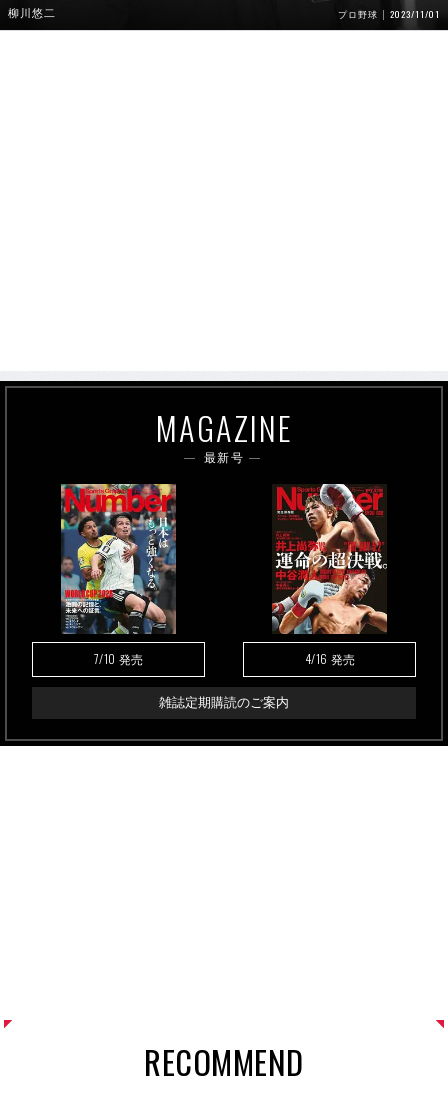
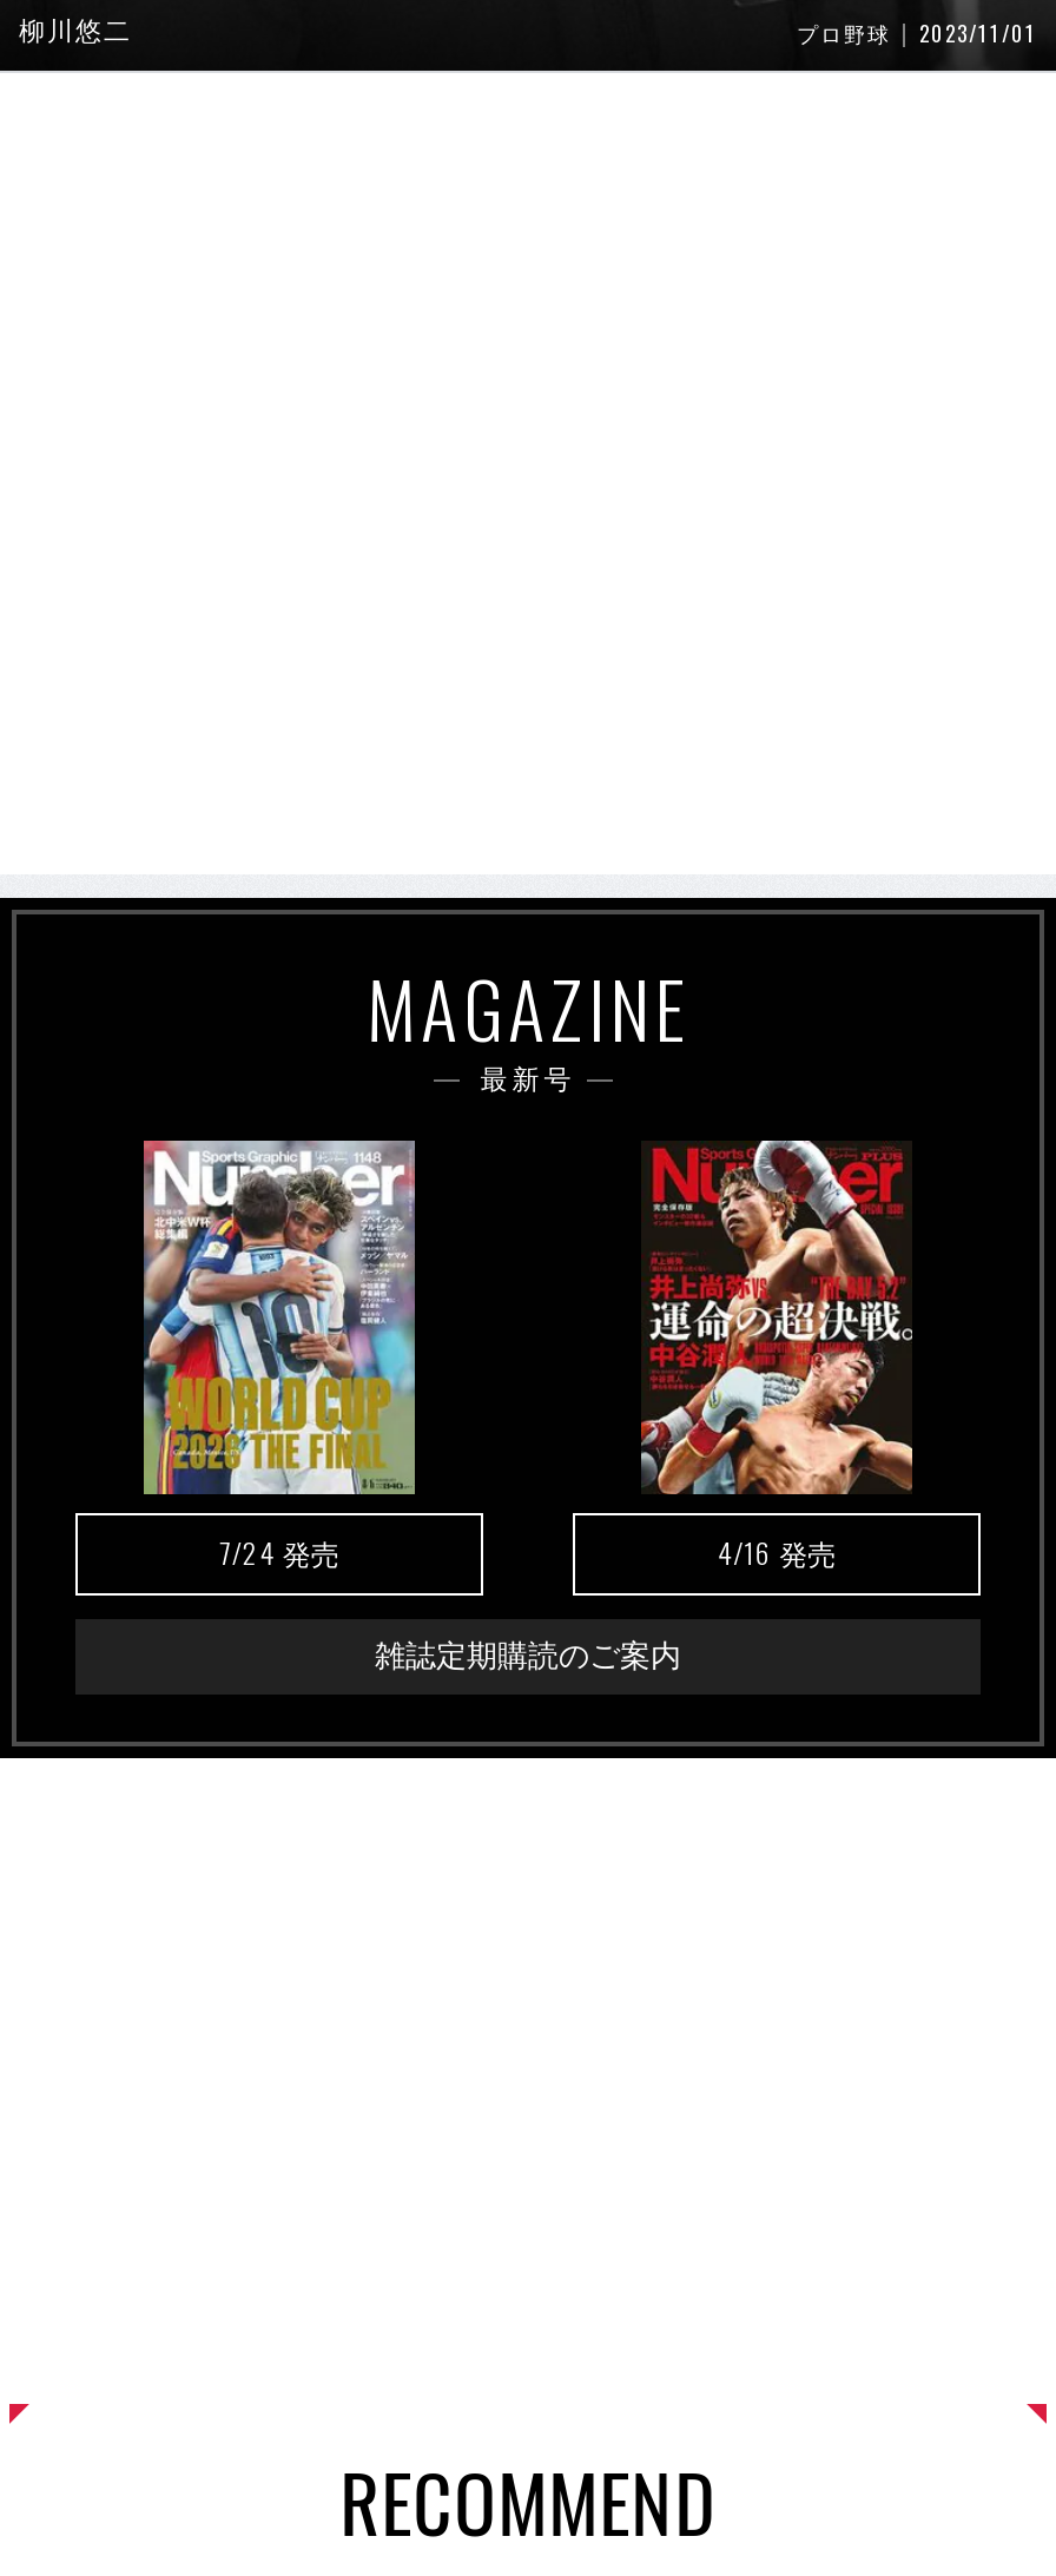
[61,483,176,666] [image] | 7/10発売 -> [141,1138,417,1571] [image] | 7/24発売

